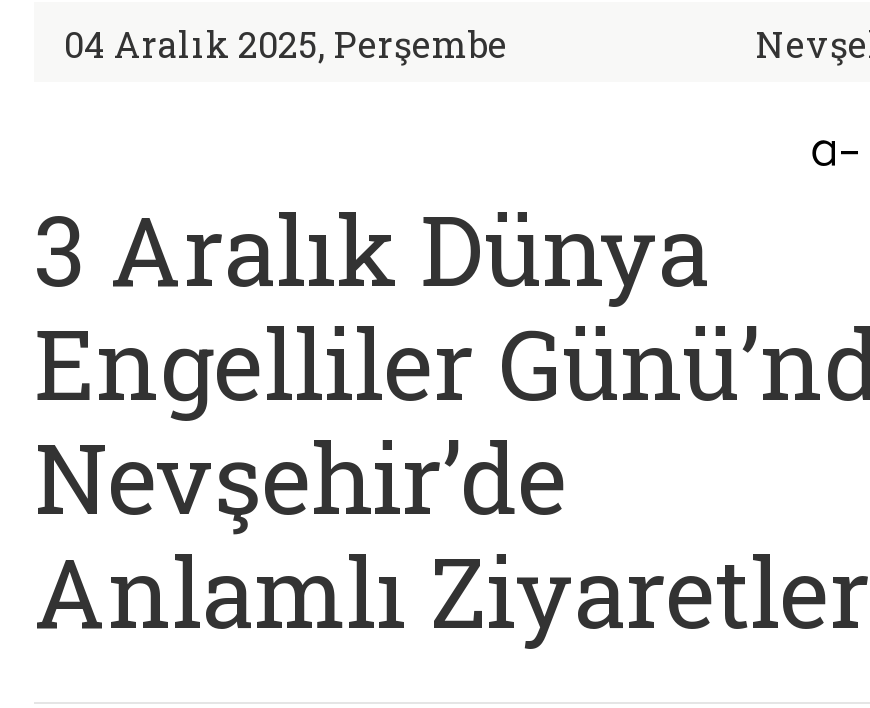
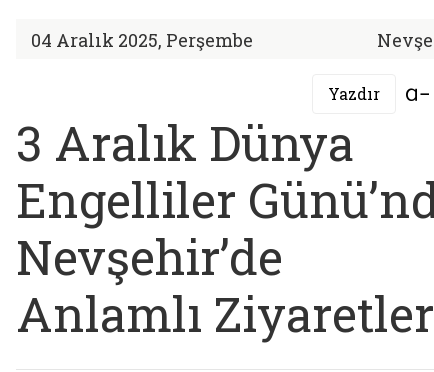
none -> [328,83,380,104] Yazdır

